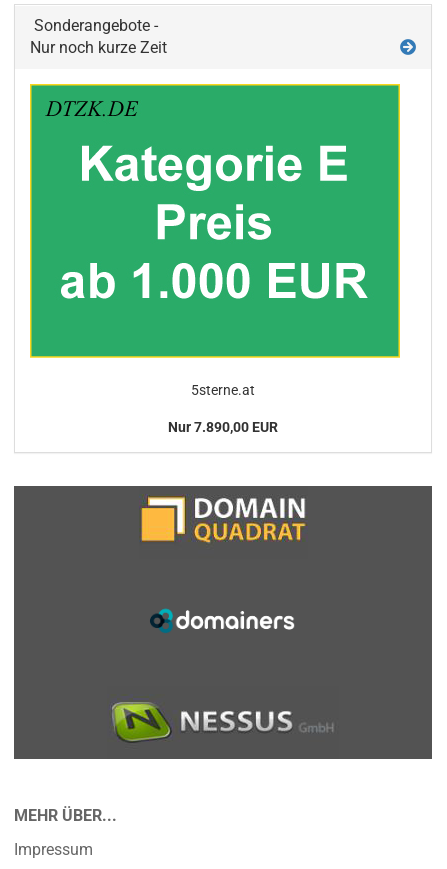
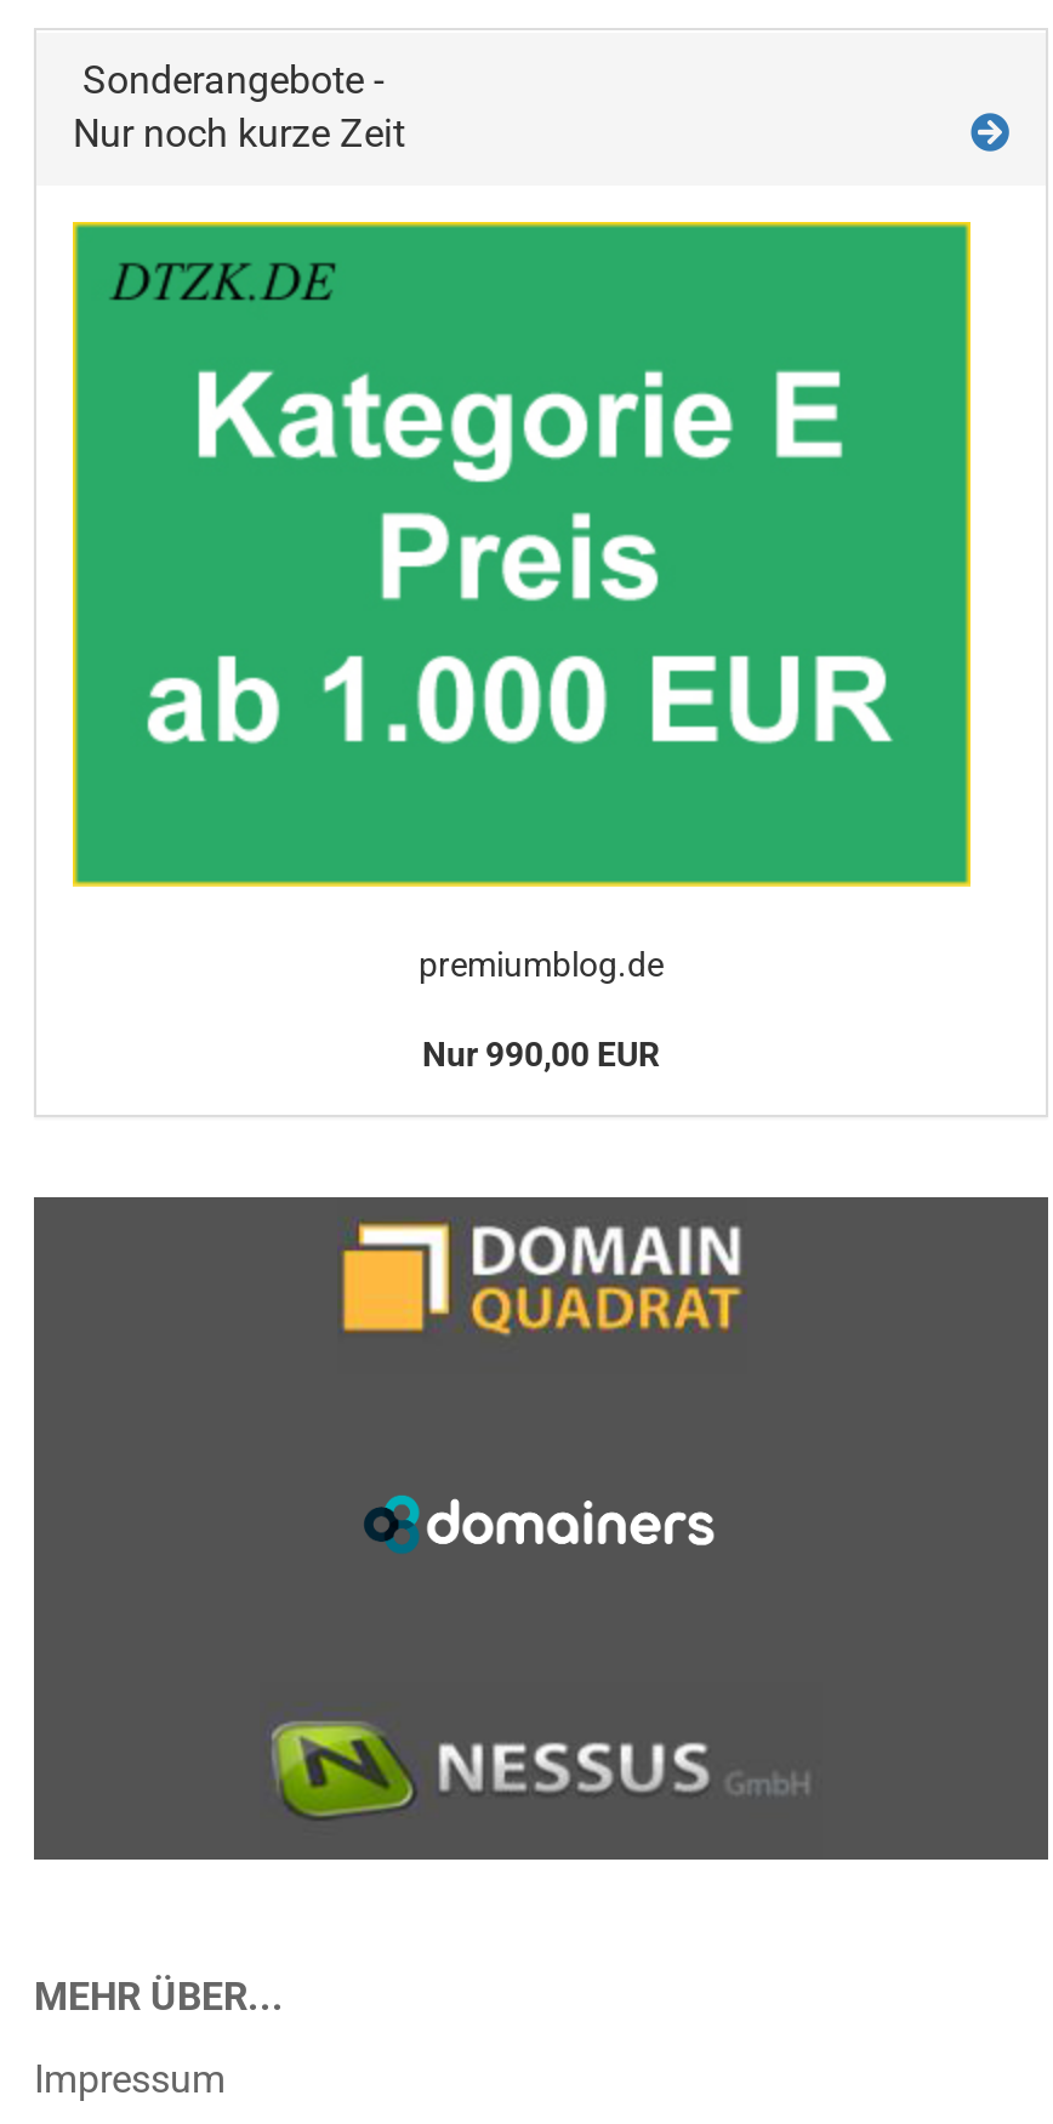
[191,382,255,398] 5sterne.at -> [419,945,664,984] premiumblog.de
[168,419,278,435] Nur 7.890,00 EUR -> [422,1035,660,1074] Nur 990,00 EUR

